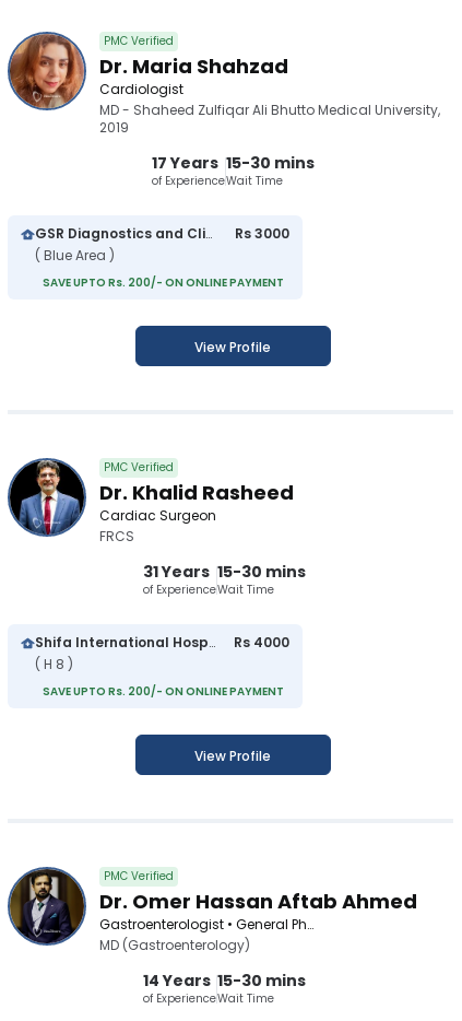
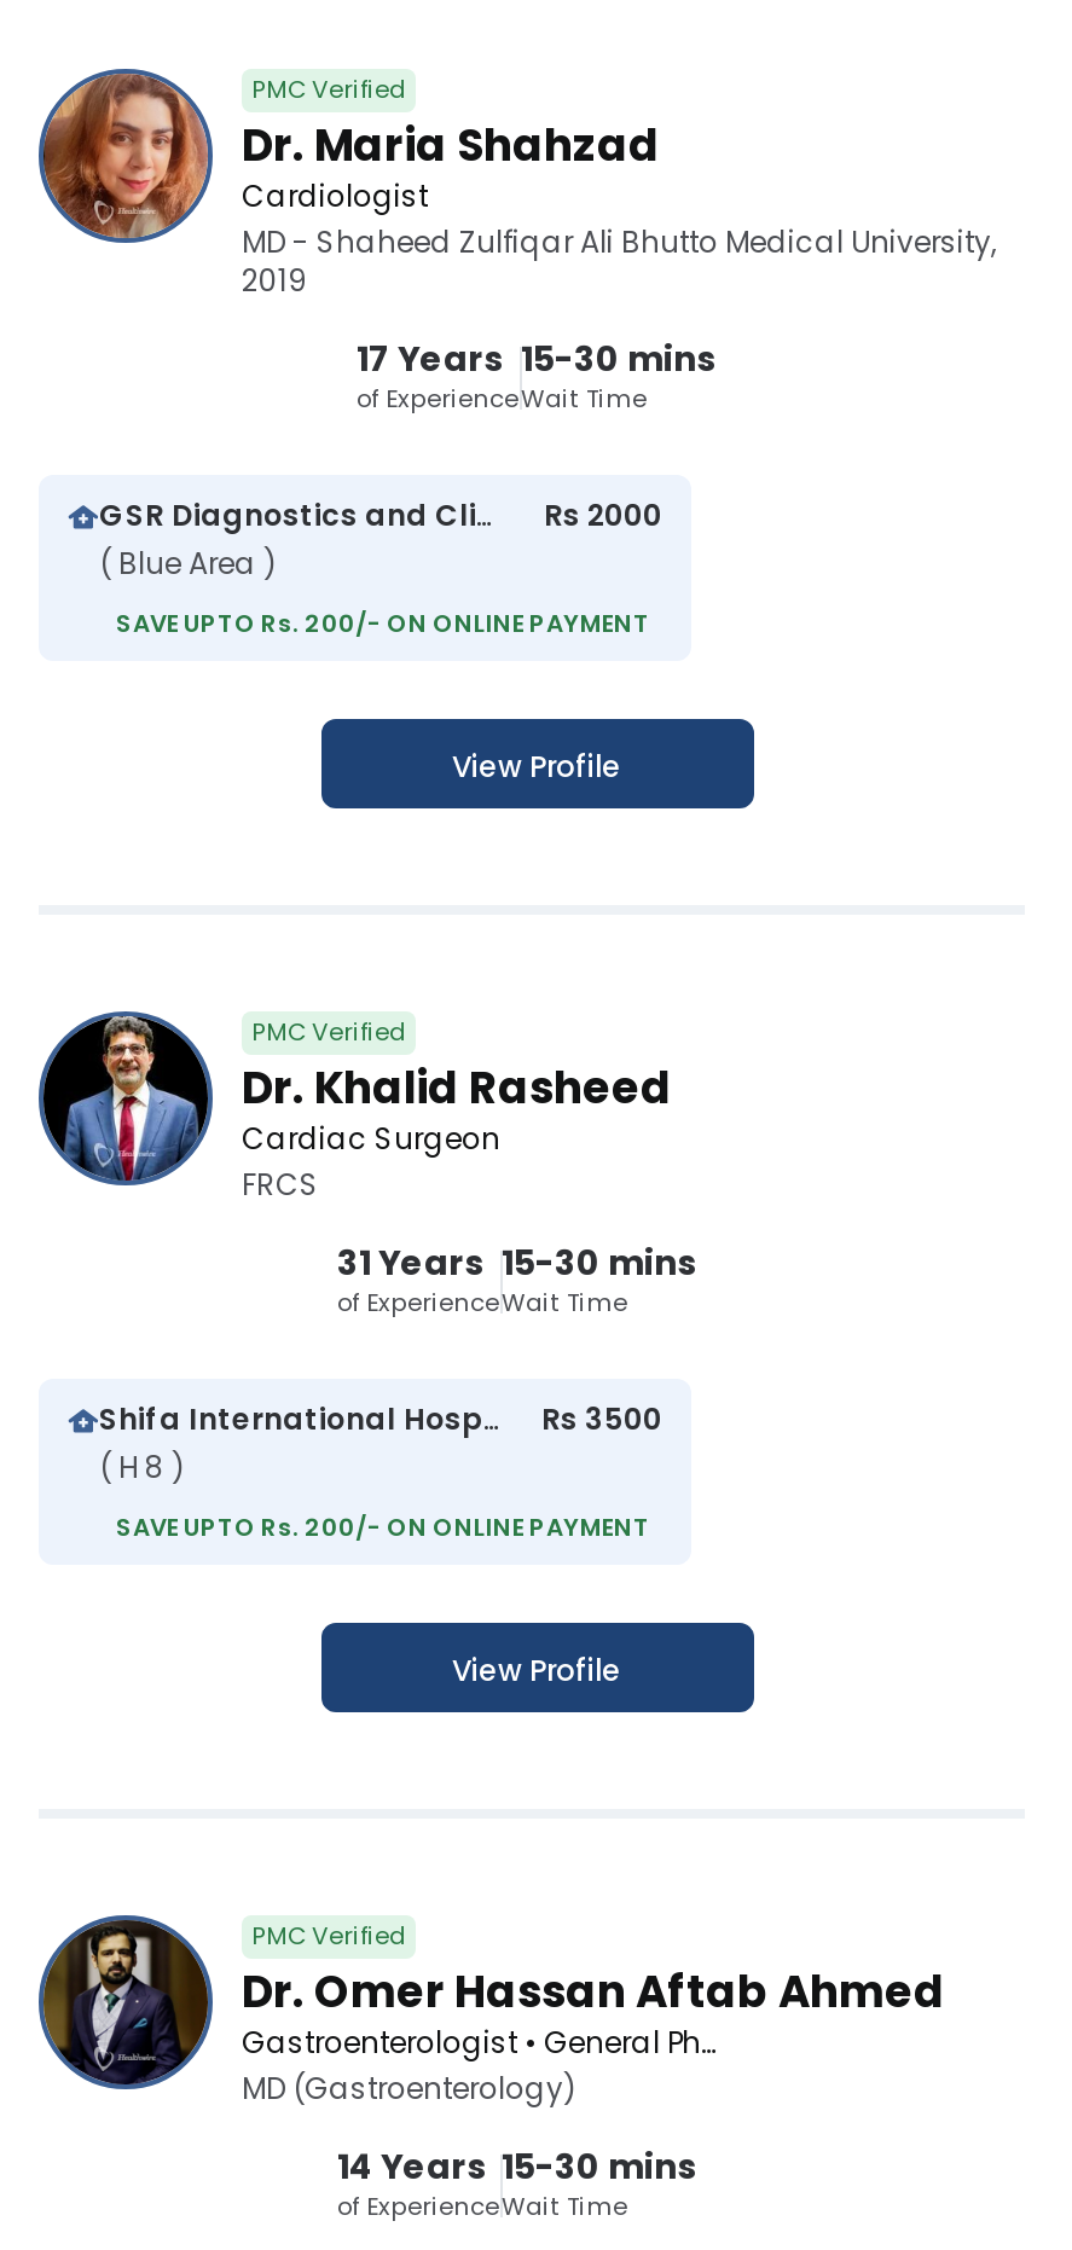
[235,224,289,243] Rs 3000 -> [544,495,662,536] Rs 2000
[234,633,289,652] Rs 4000 -> [541,1399,662,1440] Rs 3500

